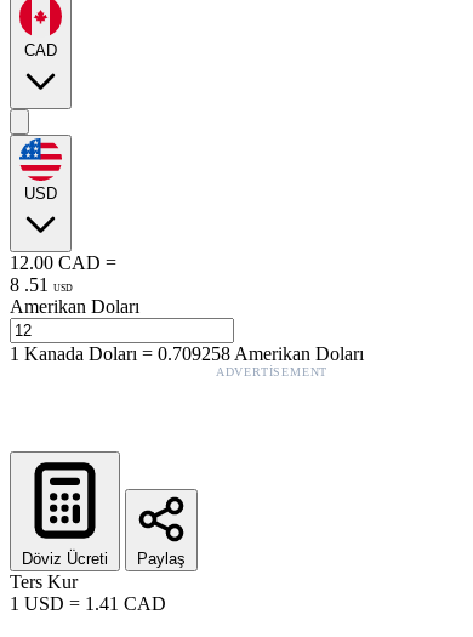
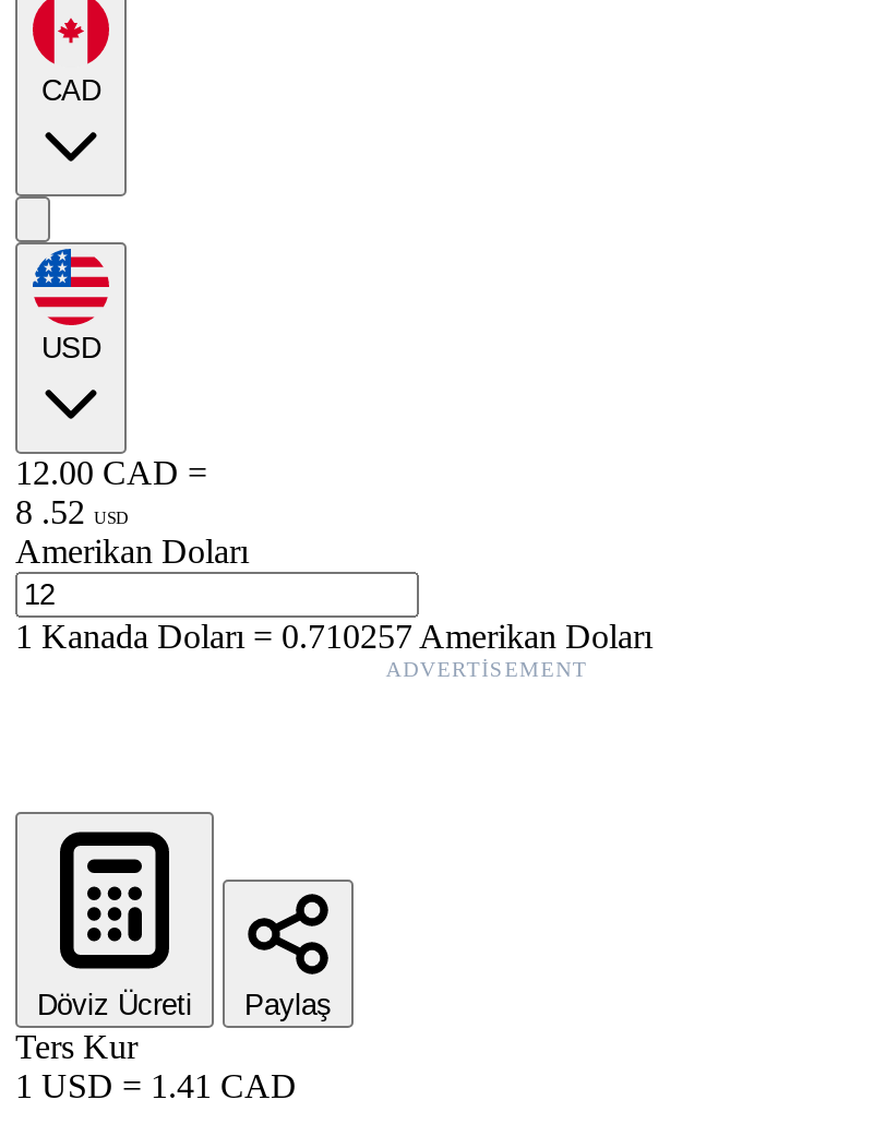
[10,274,73,295] 8 . 51 USD -> [15,493,129,530] 8 . 52 USD
[10,343,364,364] 1Kanada Doları=0.709258 Amerikan Doları -> [15,617,652,654] 1Kanada Doları=0.710257 Amerikan Doları

